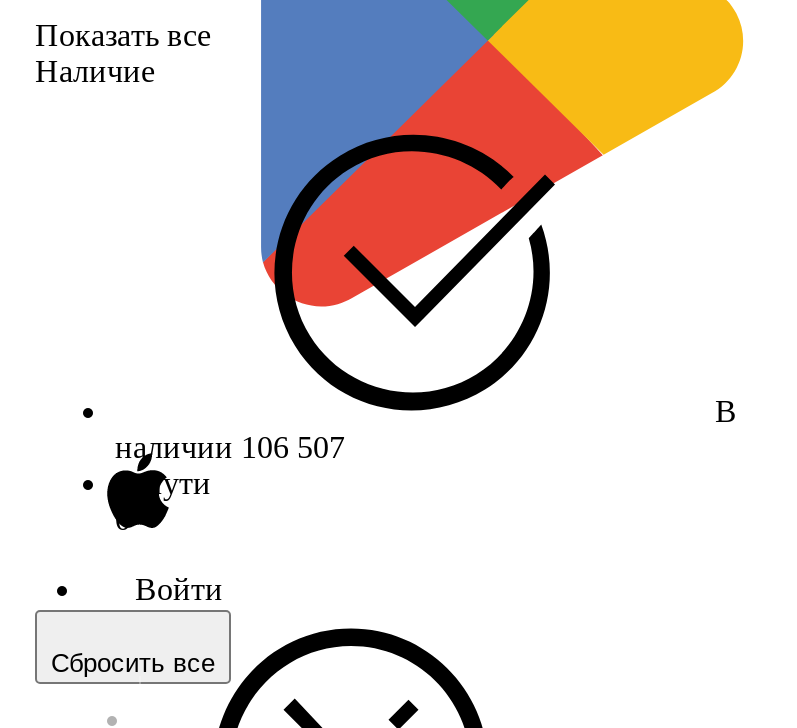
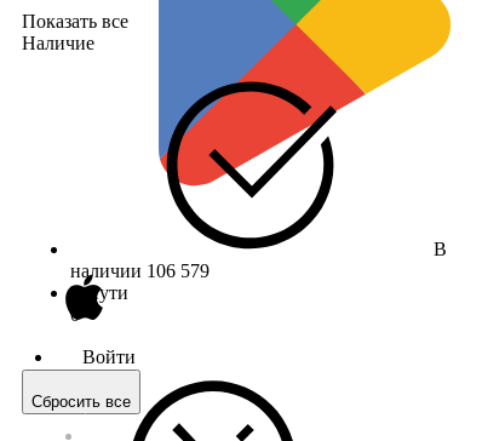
[115,430,345,464] наличии 106 507 -> [70,260,210,281] наличии 106 579

